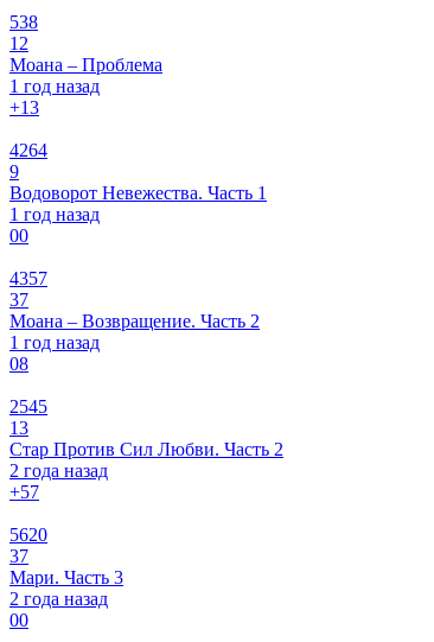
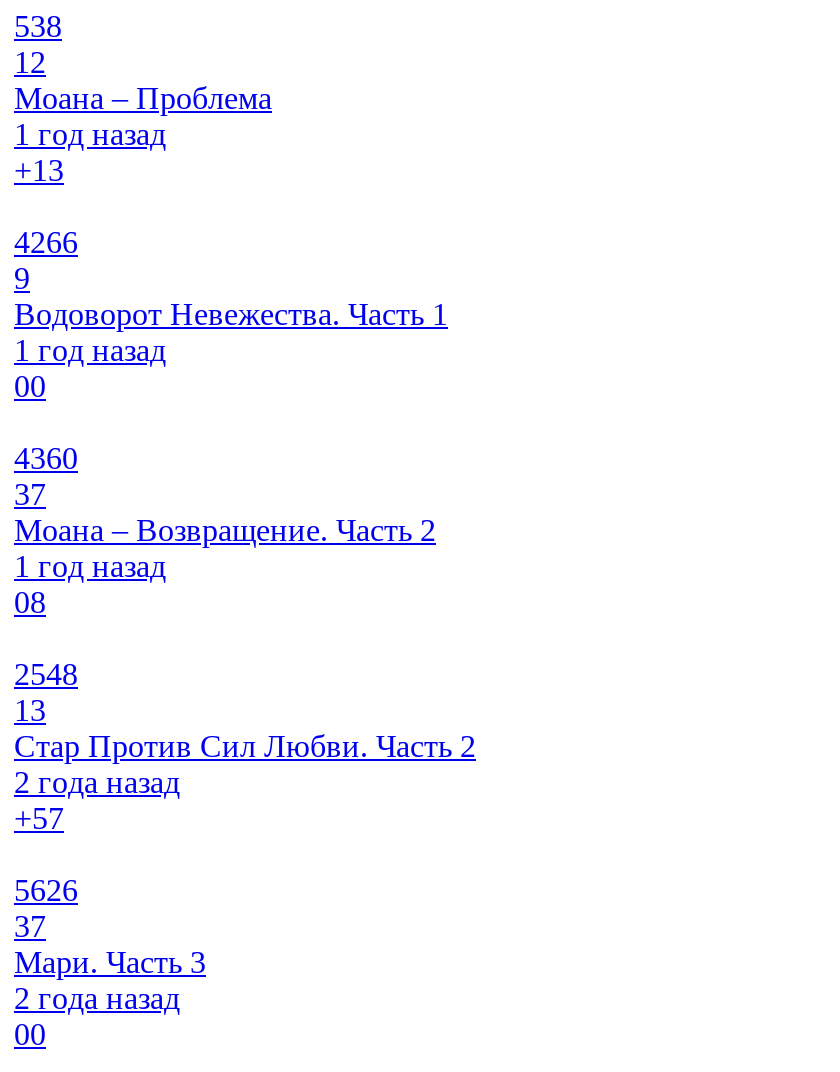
[9,140,47,160] 4264 -> [14,225,78,259] 4266
[9,268,47,289] 4357 -> [14,441,78,475] 4360
[9,397,47,417] 2545 -> [14,657,78,691] 2548
[9,525,47,545] 5620 -> [14,873,78,907] 5626

